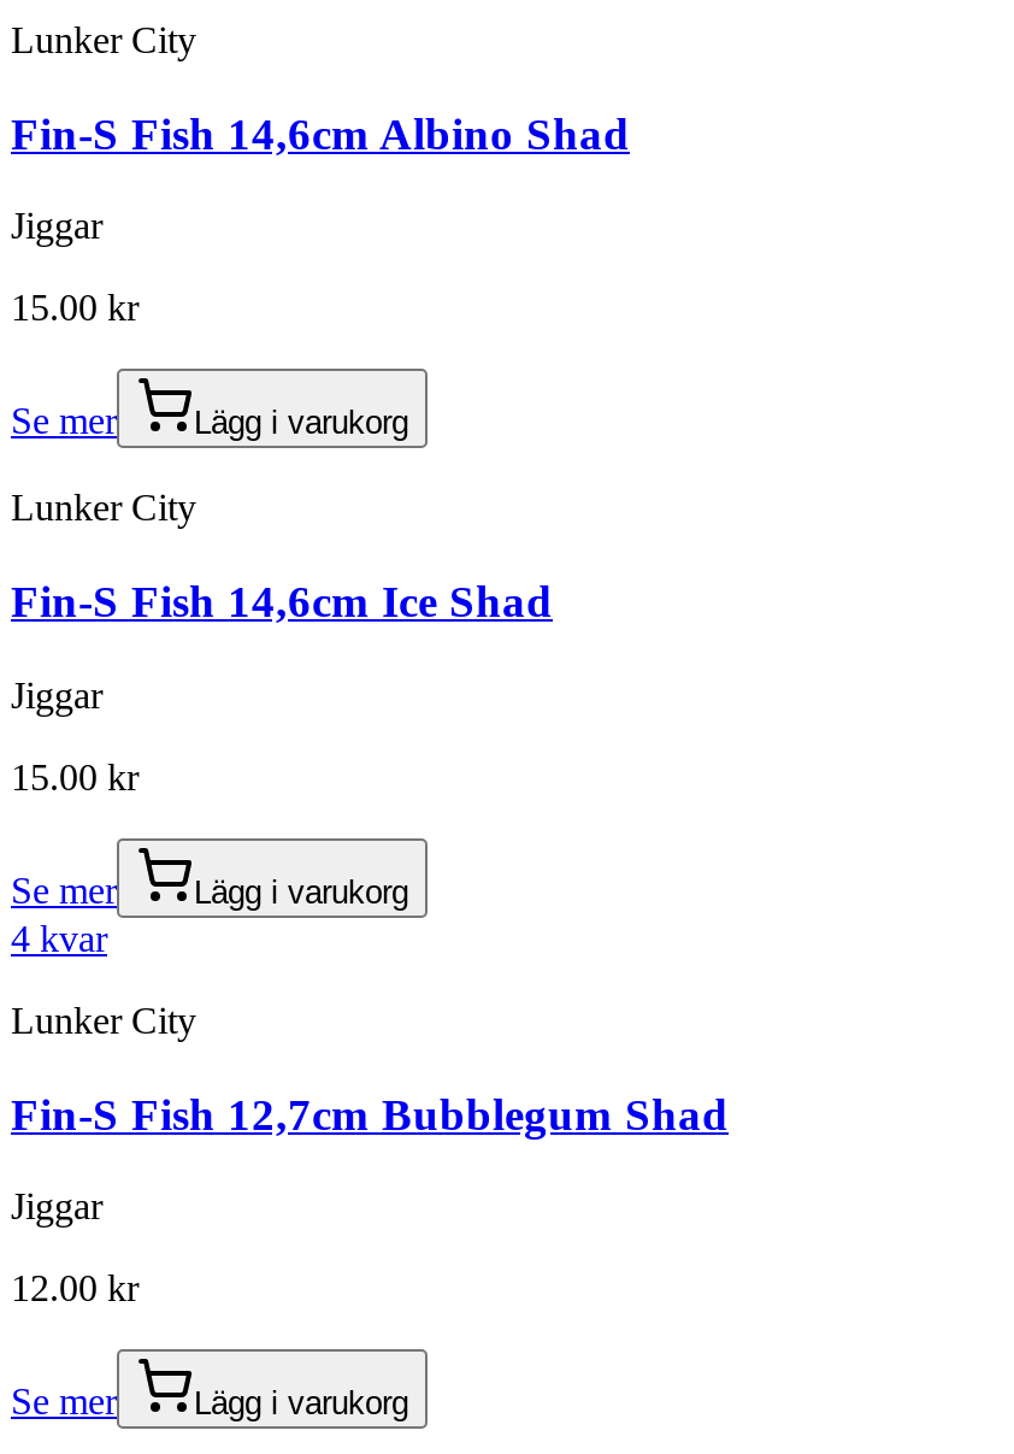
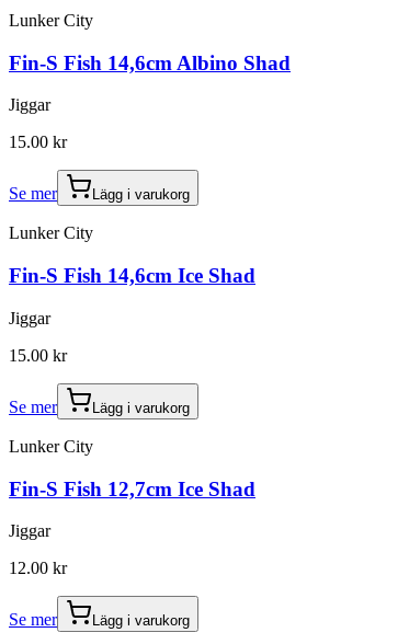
[11,918,107,959] 4 kvar -> none
[11,1088,729,1139] Fin-S Fish 12,7cm Bubblegum Shad -> [9,477,255,500] Fin-S Fish 12,7cm Ice Shad

